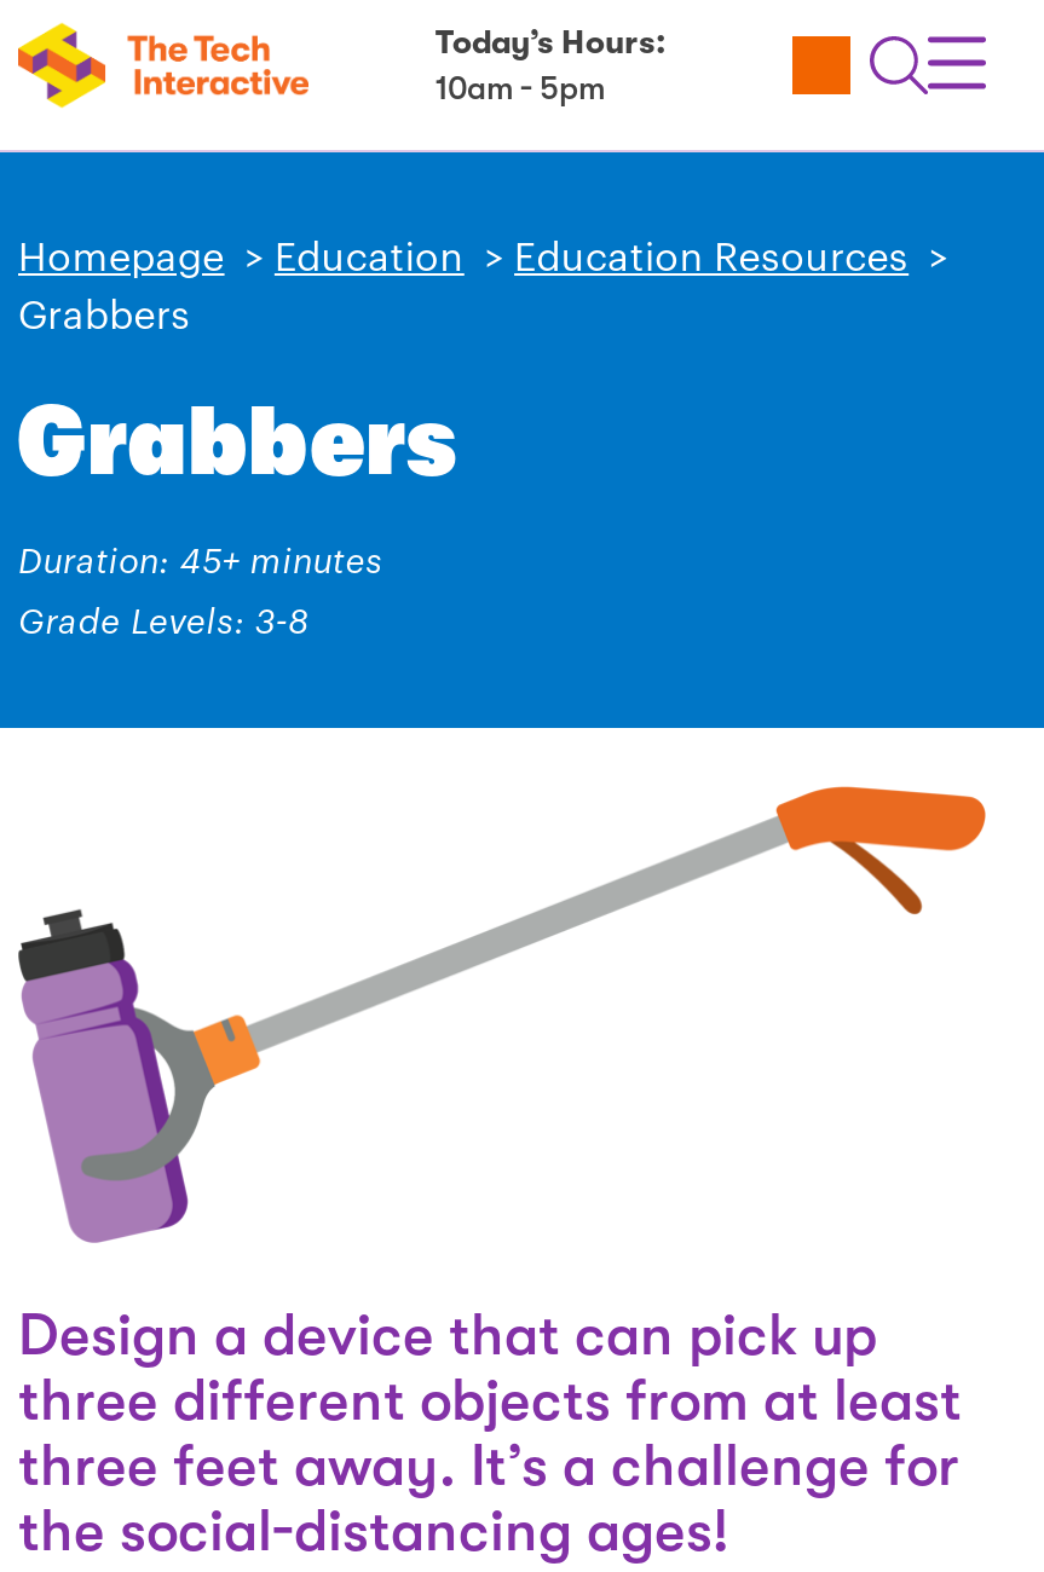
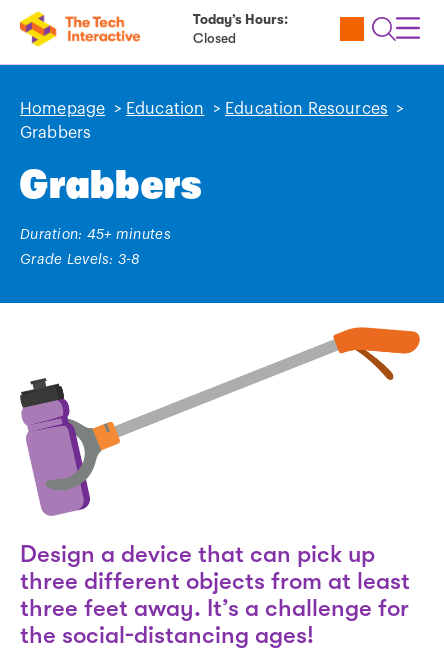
[436,70,605,106] 10am - 5pm -> [192,31,235,46] Closed

